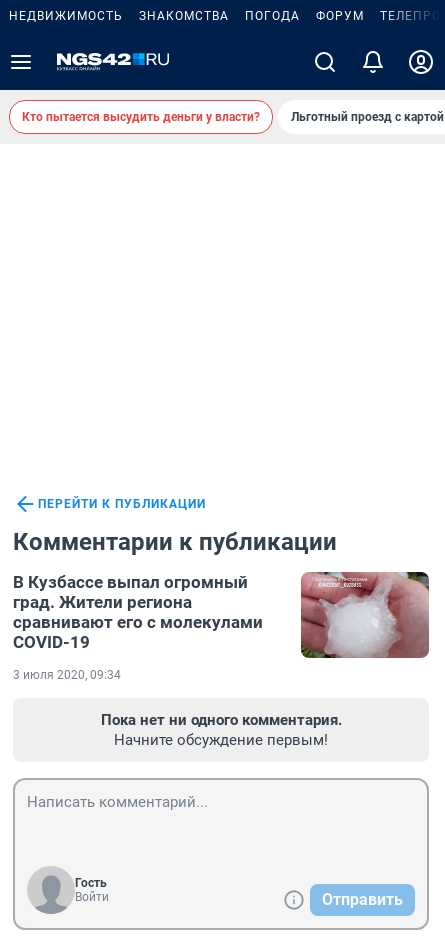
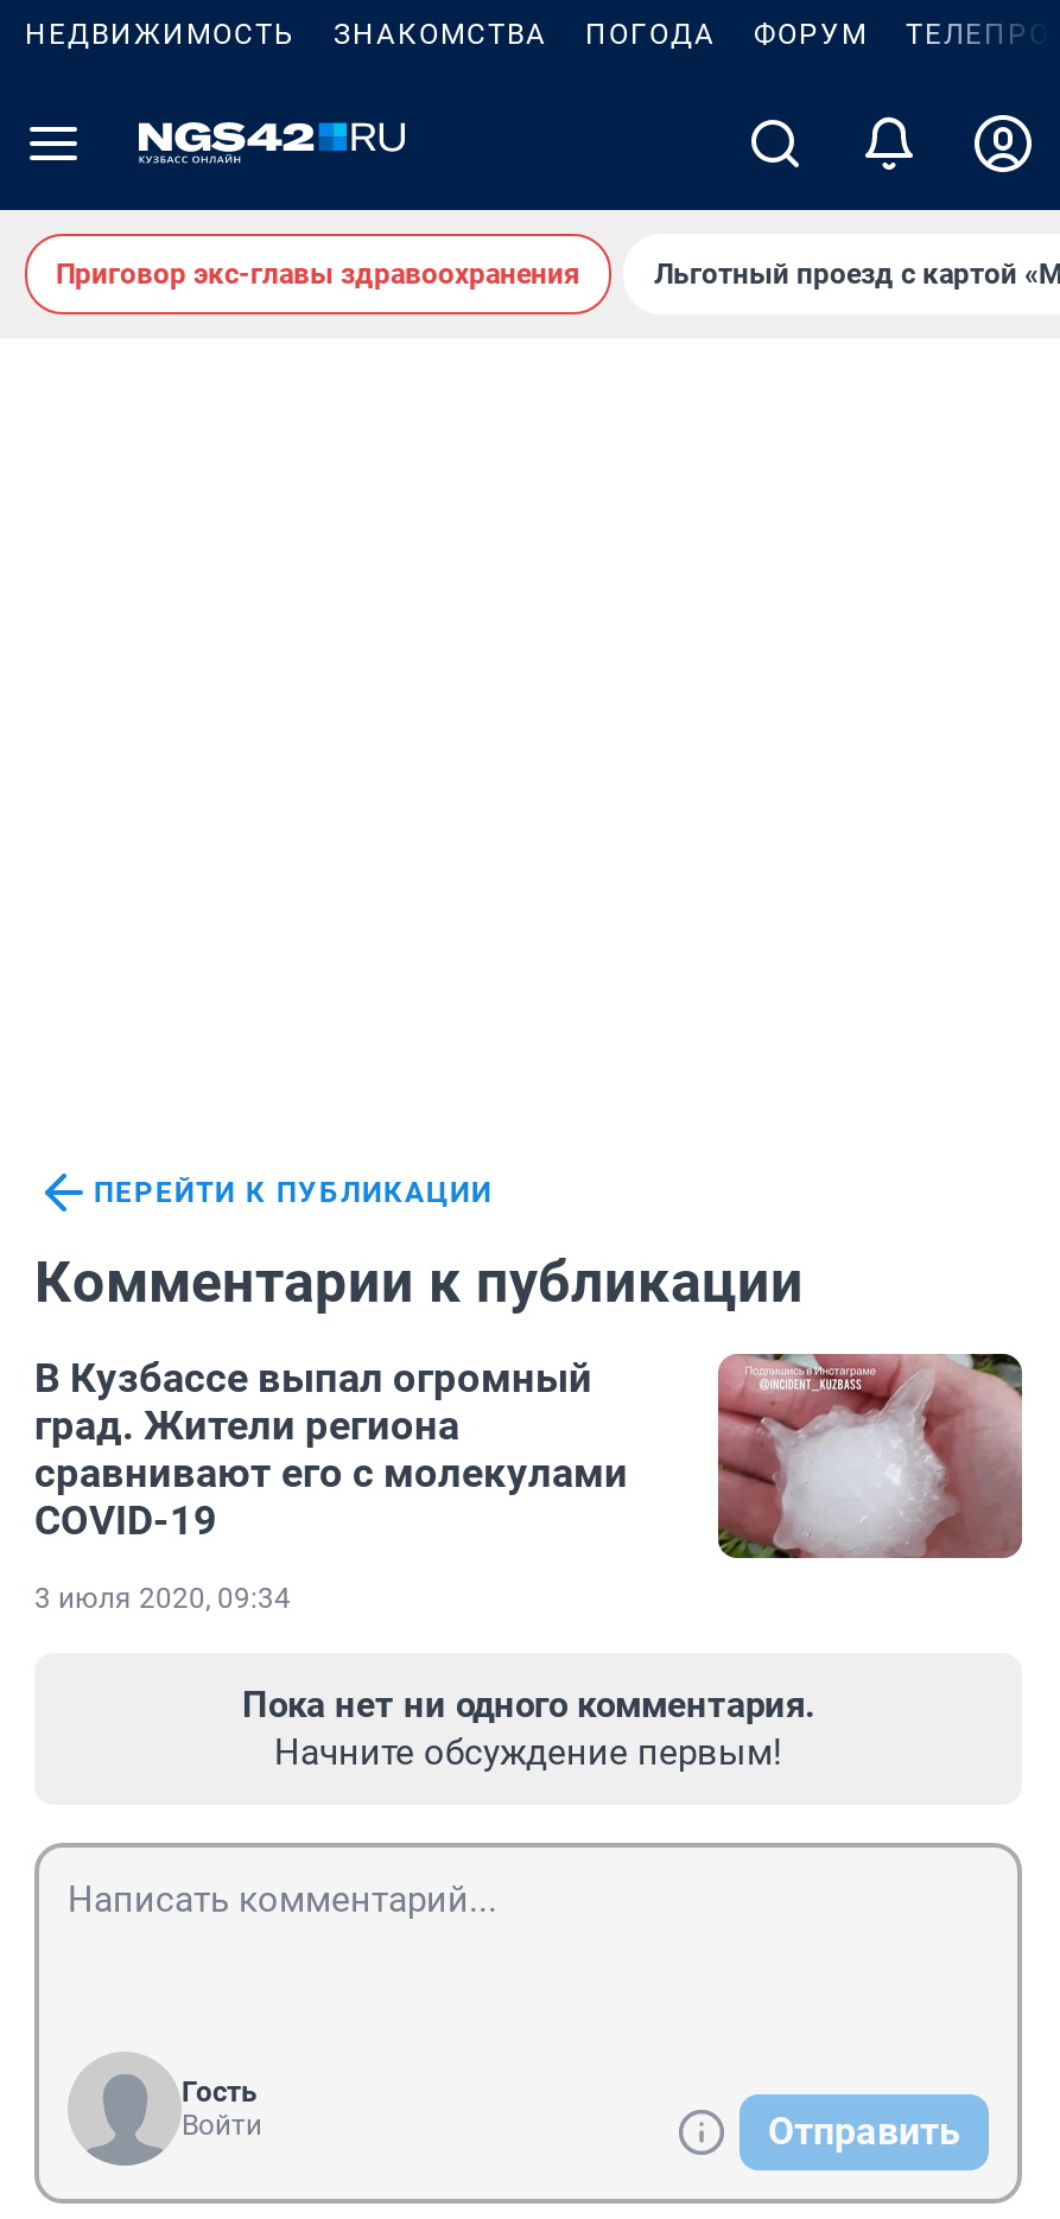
[22,110,260,124] Кто пытается высудить деньги у власти? -> [56,257,580,291] Приговор экс-главы здравоохранения

